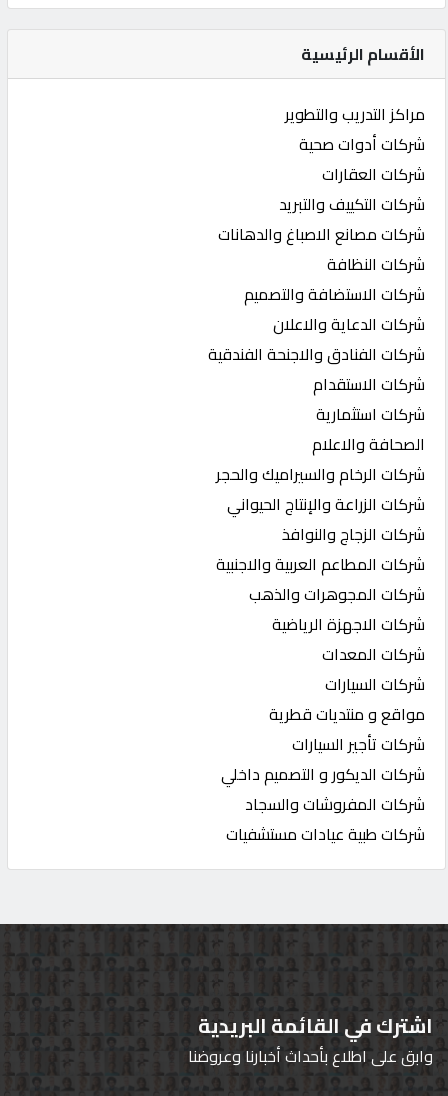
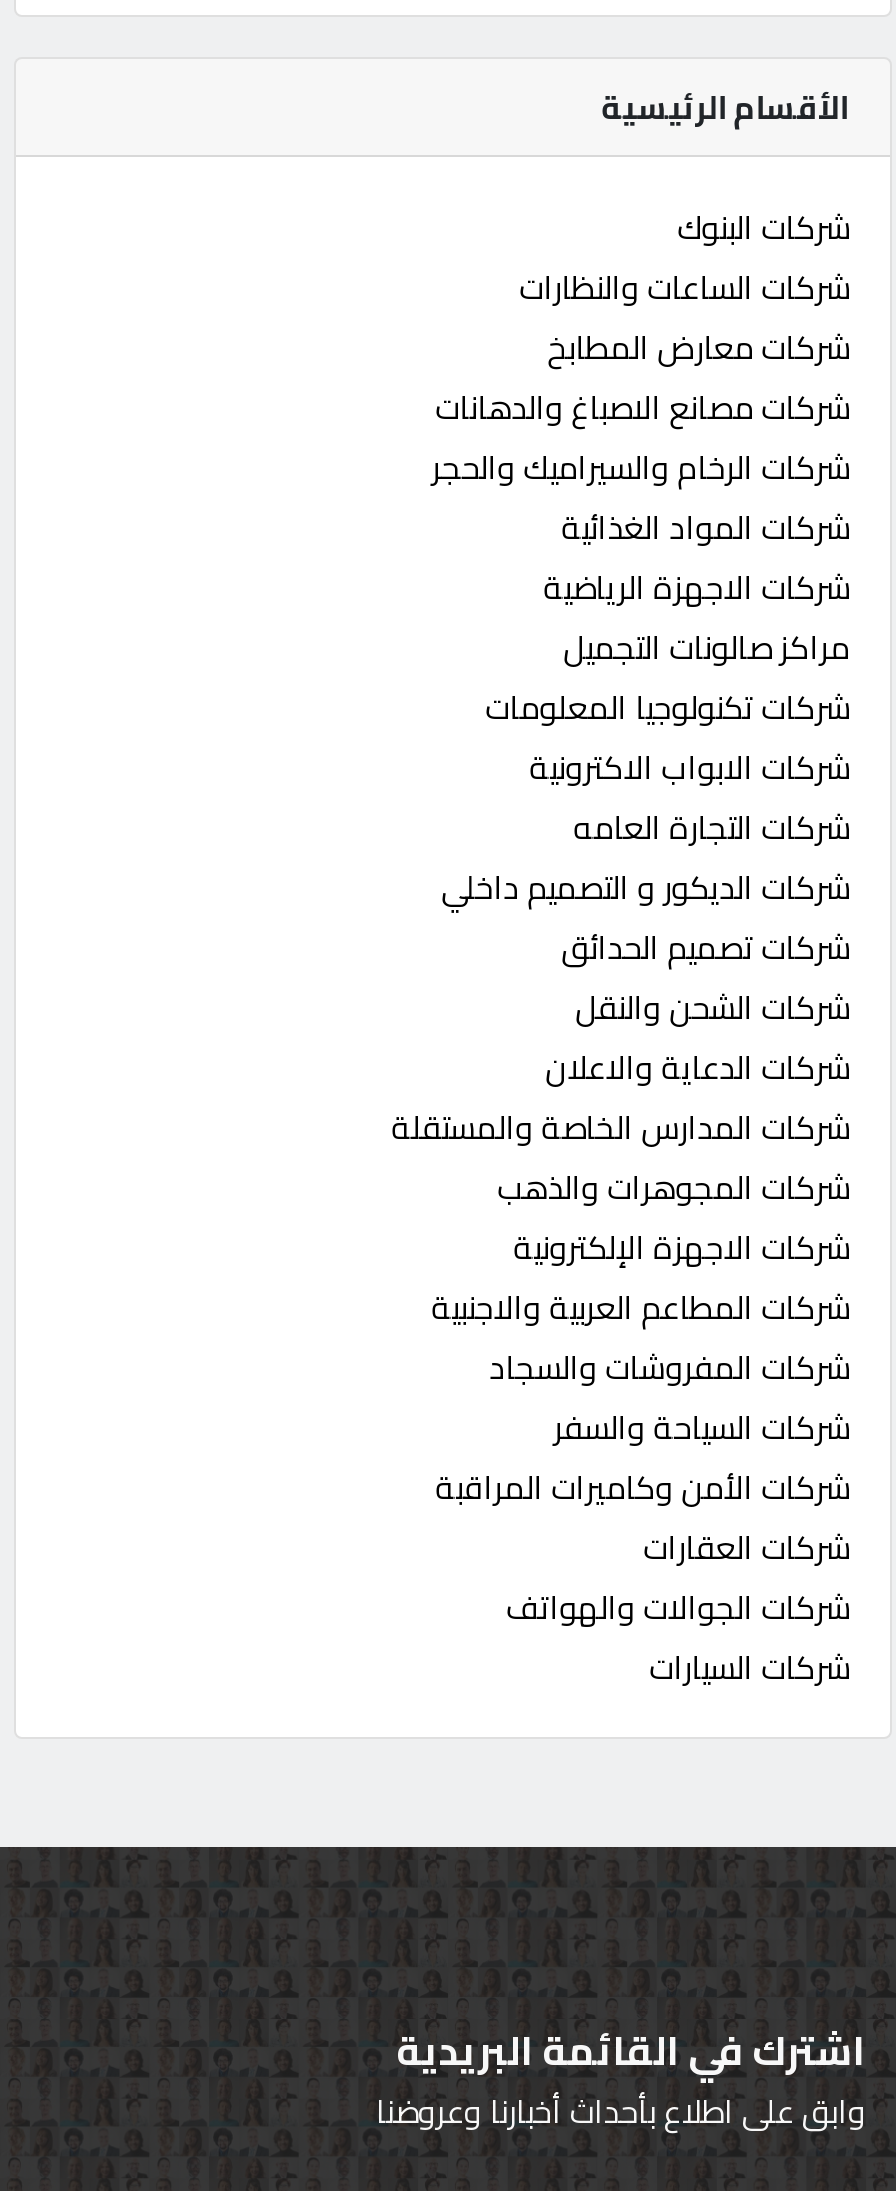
[285,98,425,158] مراكز التدريب والتطوير | شركات أدوات صحية -> [392,196,850,1516] شركات البنوك | شركات الساعات والنظارات | شركات معارض المطابخ | شركات المواد الغذائية | مراكز صالونات التجميل | شركات تكنولوجيا المعلومات | شركات الابواب الاكترونية | شركات التجارة العامه | شركات تصميم الحدائق | شركات الشحن والنقل | شركات المدارس الخاصة والمستقلة | شركات الاجهزة الإلكترونية | شركات السياحة والسفر | شركات الأمن وكاميرات المراقبة
moved [322,158,425,188] -> [644,1516,850,1576]: شركات العقارات
[208,188,425,668] شركات التكييف والتبريد | شركات النظافة | شركات الاستضافة والتصميم | شركات الفنادق والاجنحة الفندقية | شركات الاستقدام | شركات استثمارية | الصحافة والاعلام | شركات الزراعة والإنتاج الحيواني | شركات الزجاج والنوافذ | شركات المعدات -> [506,1576,850,1636] شركات الجوالات والهواتف
moved [218,218,425,248] -> [436,376,850,436]: شركات مصانع الاصباغ والدهانات
moved [273,308,425,338] -> [546,1036,850,1096]: شركات الدعاية والاعلان
moved [216,458,425,488] -> [432,436,850,496]: شركات الرخام والسيراميك والحجر
moved [216,548,425,638] -> [432,556,850,1336]: شركات المطاعم العربية والاجنبية | شركات المجوهرات والذهب | شركات الاجهزة الرياضية
moved [325,668,425,698] -> [650,1636,850,1696]: شركات السيارات
[226,698,425,848] مواقع و منتديات قطرية | شركات تأجير السيارات | شركات طبية عيادات مستشفيات -> none
moved [221,758,425,818] -> [442,856,850,1396]: شركات الديكور و التصميم داخلي | شركات المفروشات والسجاد

